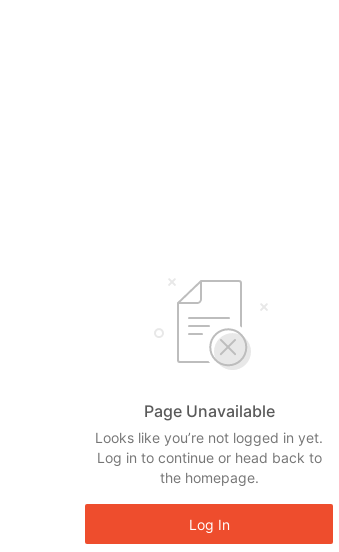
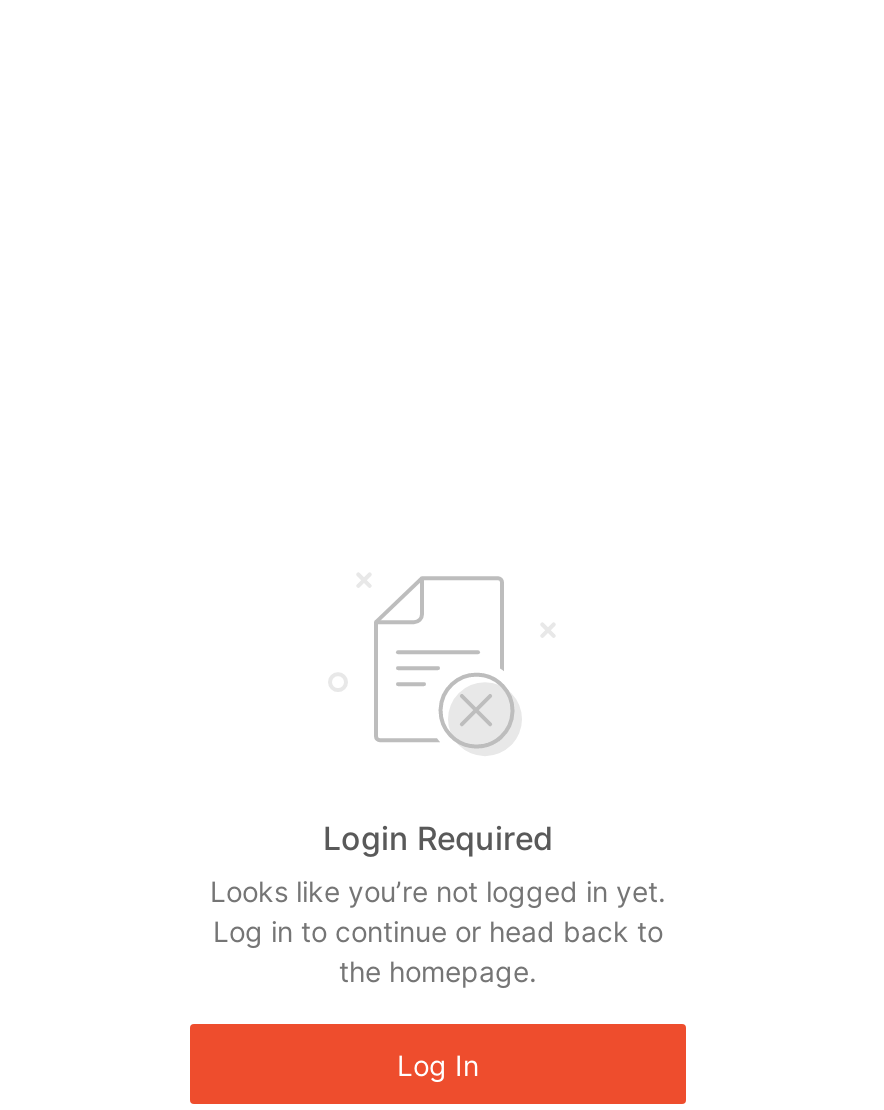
[143,401,274,421] Page Unavailable -> [323,818,553,858] Login Required

